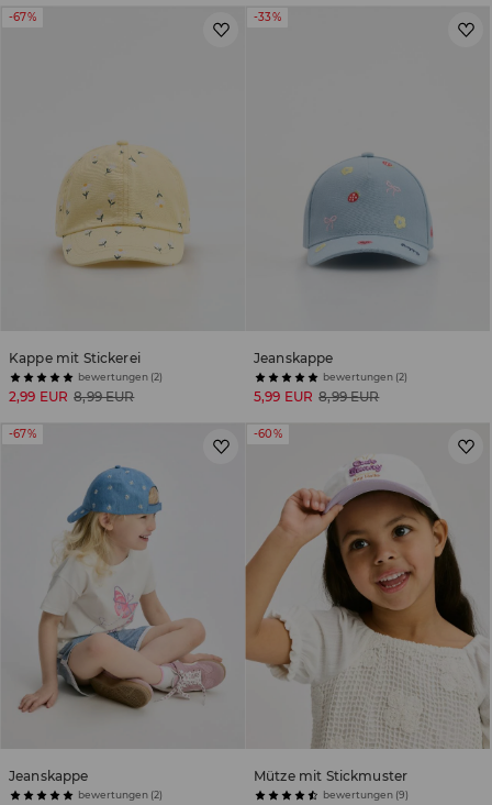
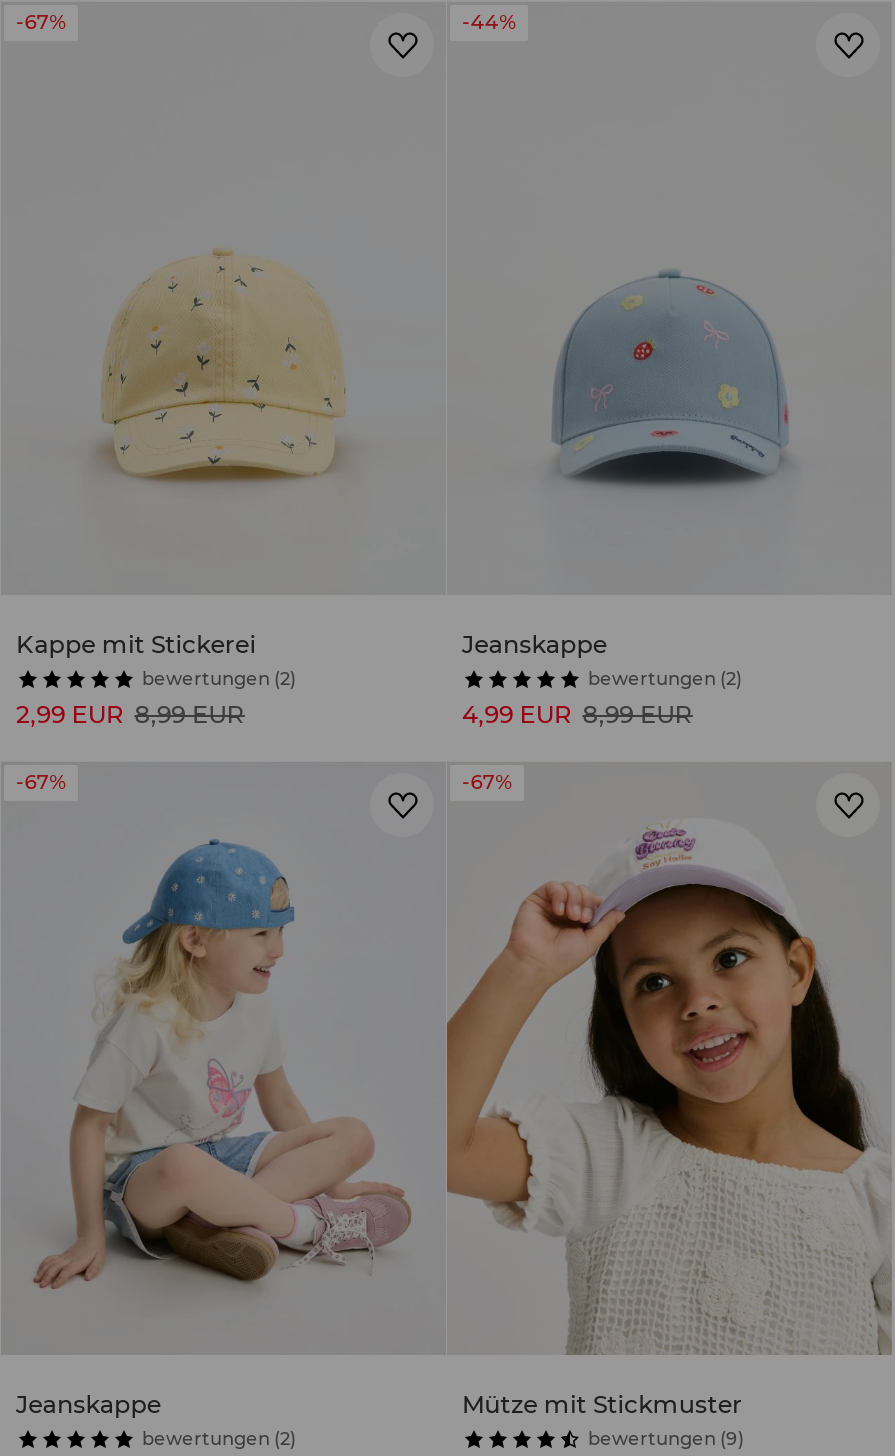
[254,10,281,24] -33% -> [462,10,516,36] -44%
[254,389,379,405] 5,99 EUR 8,99 EUR -> [462,699,693,729] 4,99 EUR 8,99 EUR
[254,427,282,442] -60% -> [462,769,512,795] -67%

